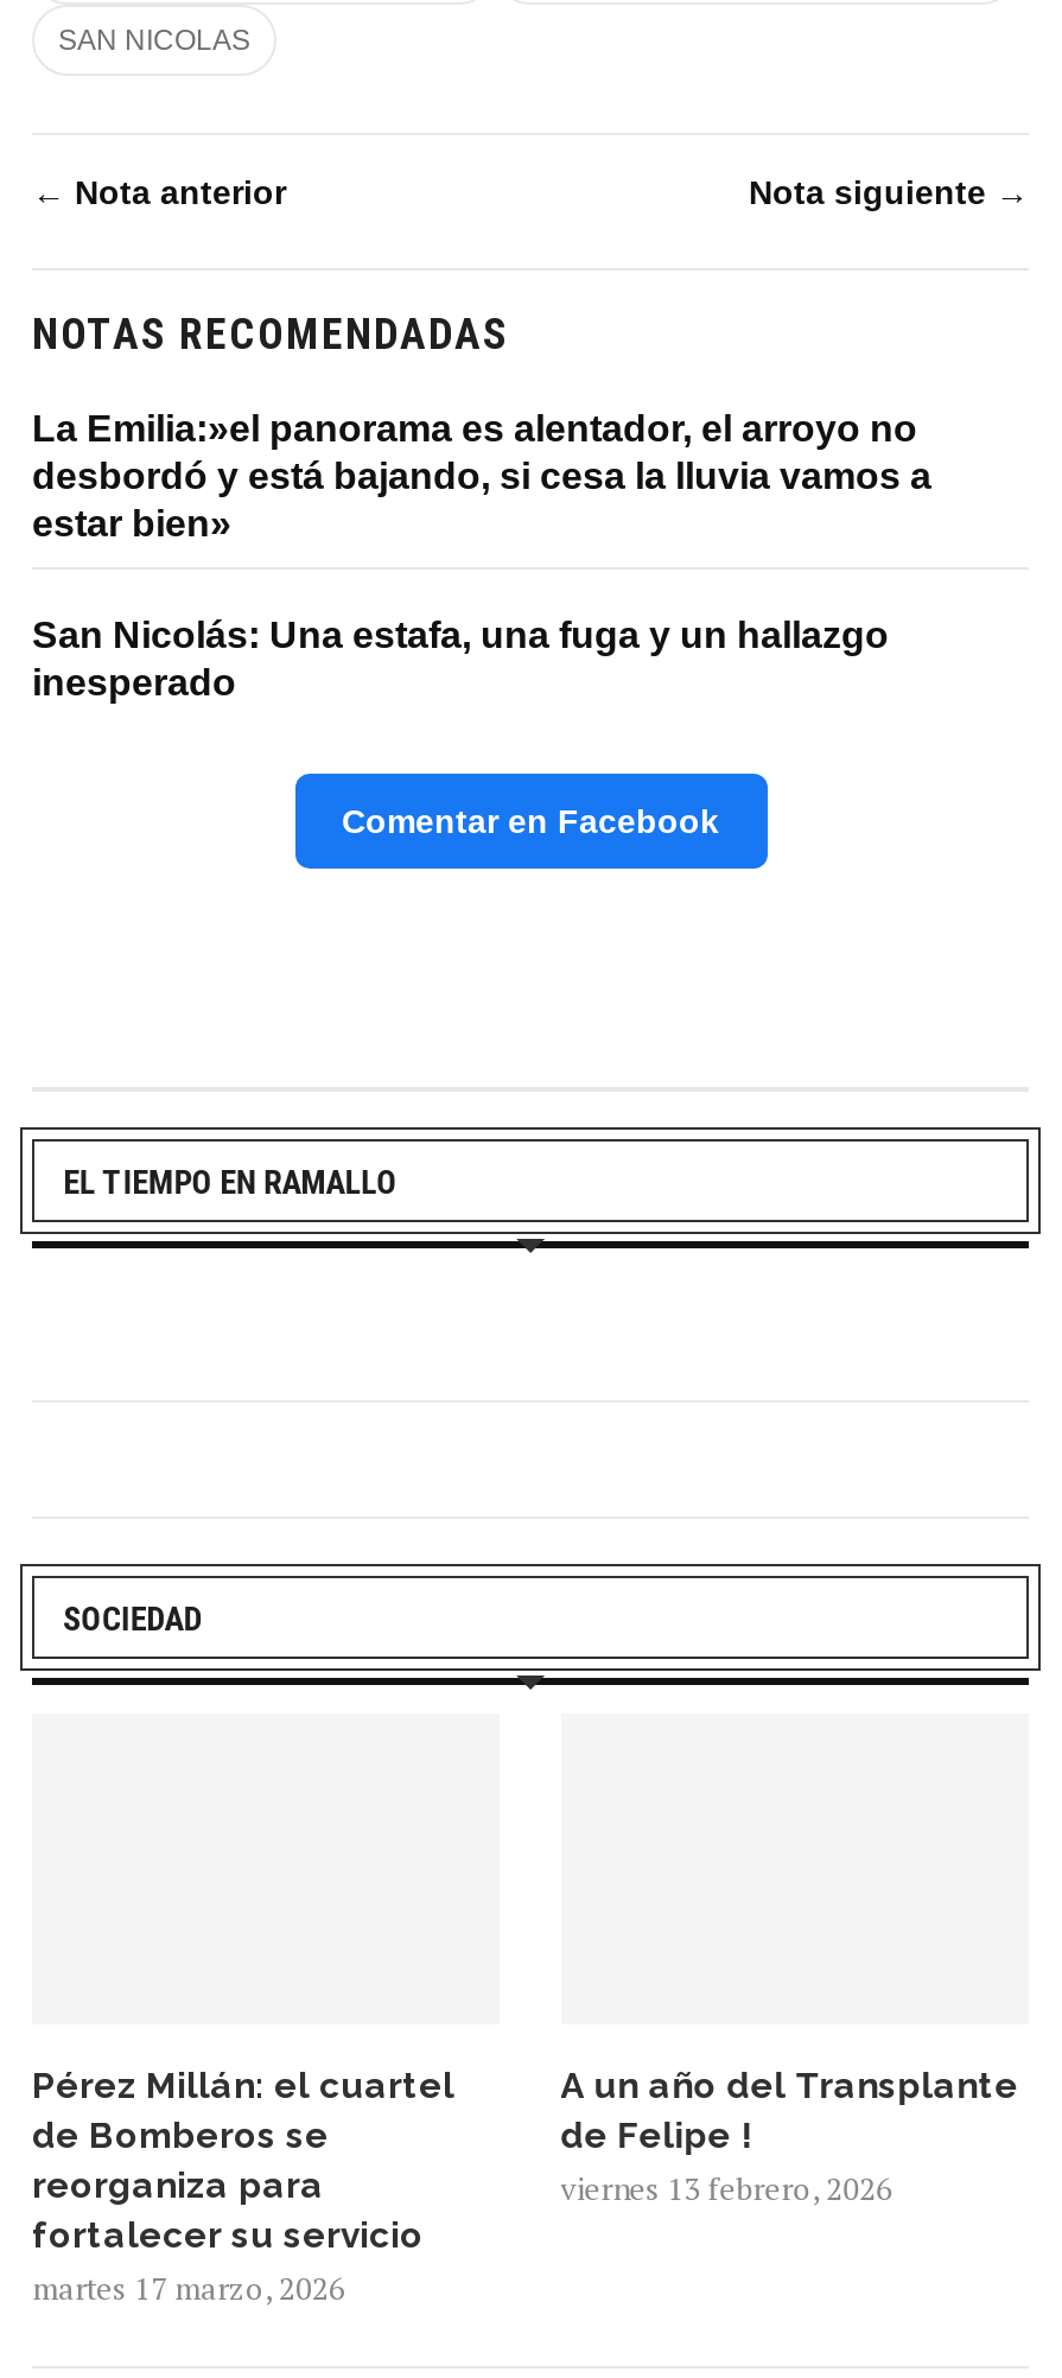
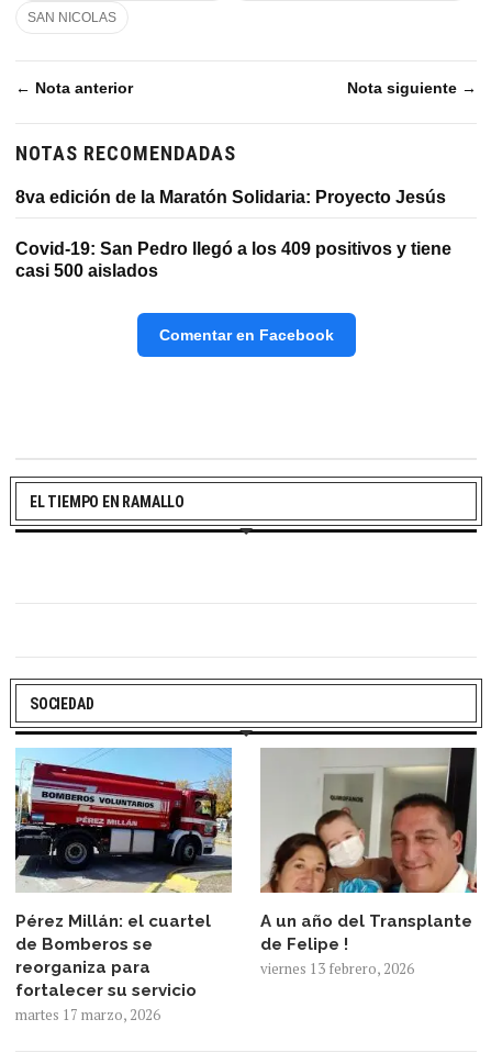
[32,407,931,542] La Emilia:»el panorama es alentador, el arroyo no | desbordó y está bajando, si cesa la lluvia vamos a | estar bien» -> [15,188,446,207] 8va edición de la Maratón Solidaria: Proyecto Jesús
[32,613,889,701] San Nicolás: Una estafa, una fuga y un hallazgo | inesperado -> [15,240,451,280] Covid-19: San Pedro llegó a los 409 positivos y tiene | casi 500 aislados
none -> [14,747,233,894] [image]
none -> [259,747,478,894] [image]

